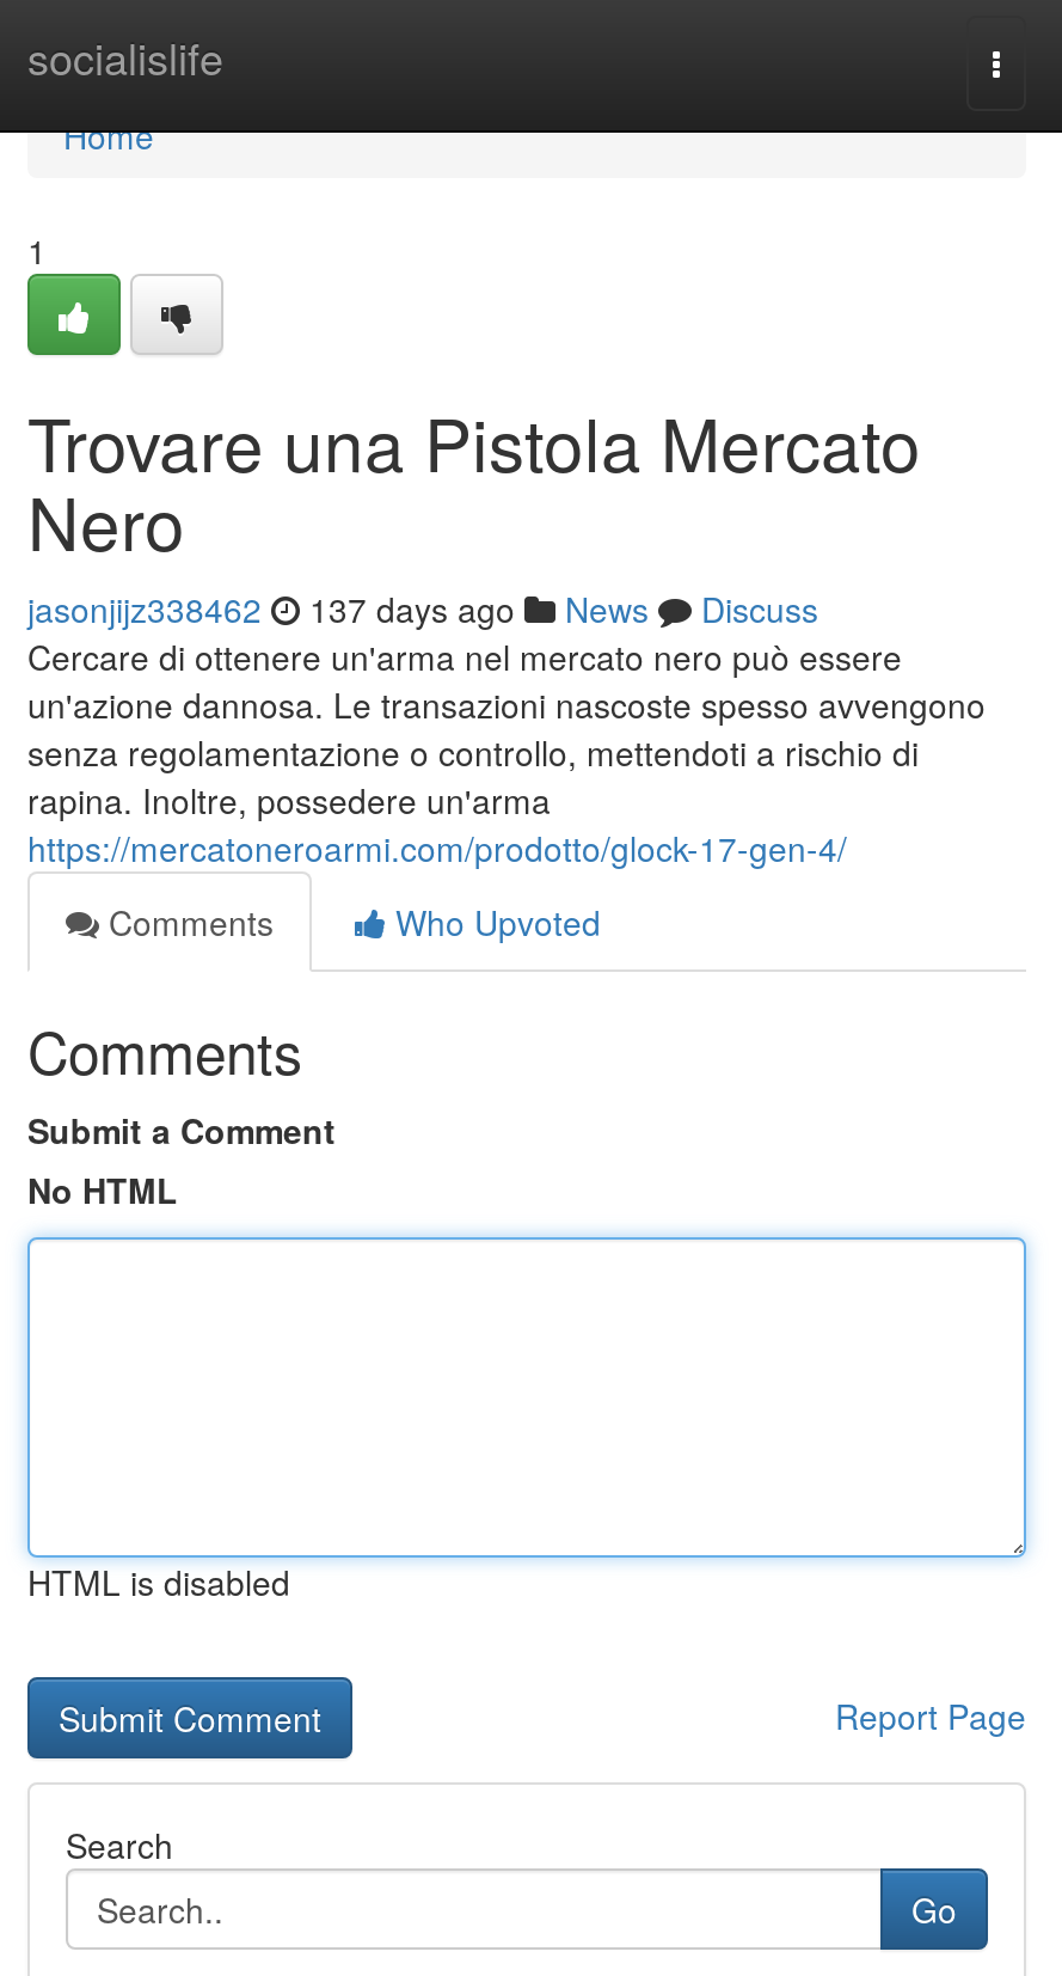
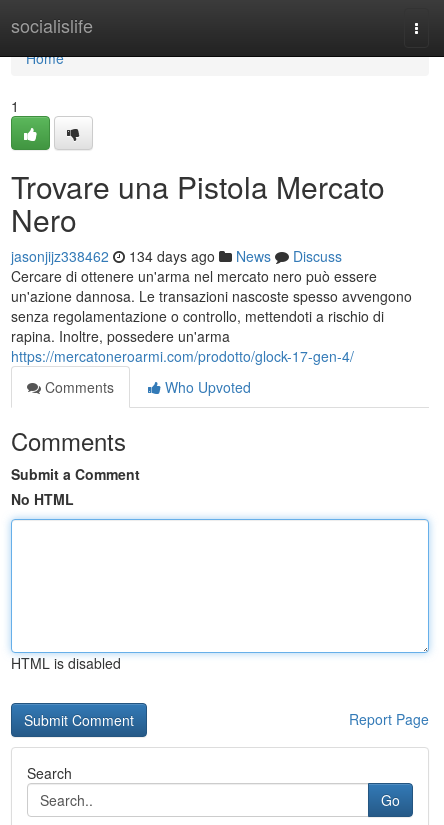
[27,585,818,632] jasonjijz338462 137 days ago News Discuss -> [11,246,342,266] jasonjijz338462 134 days ago News Discuss

